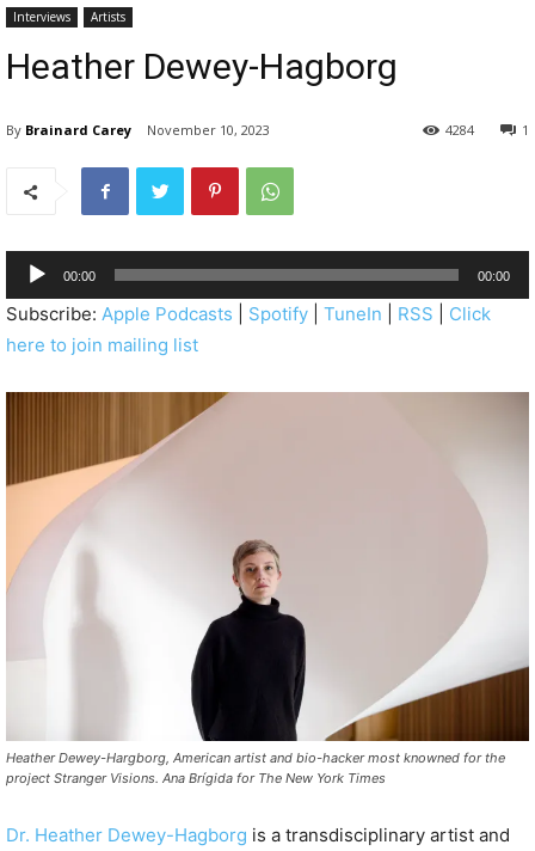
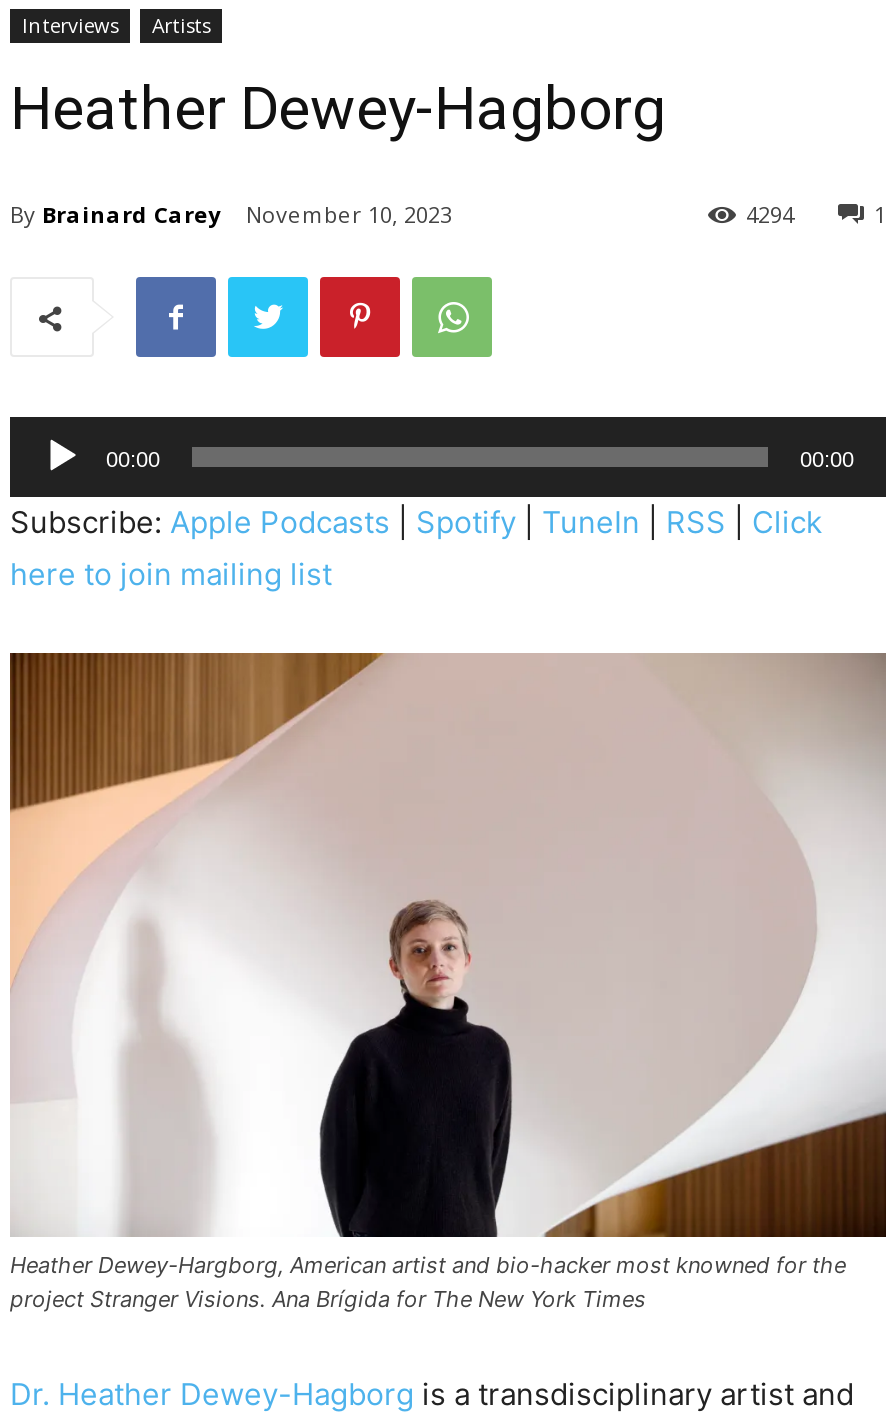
[445,121,474,139] 4284 -> [746,199,794,229] 4294

